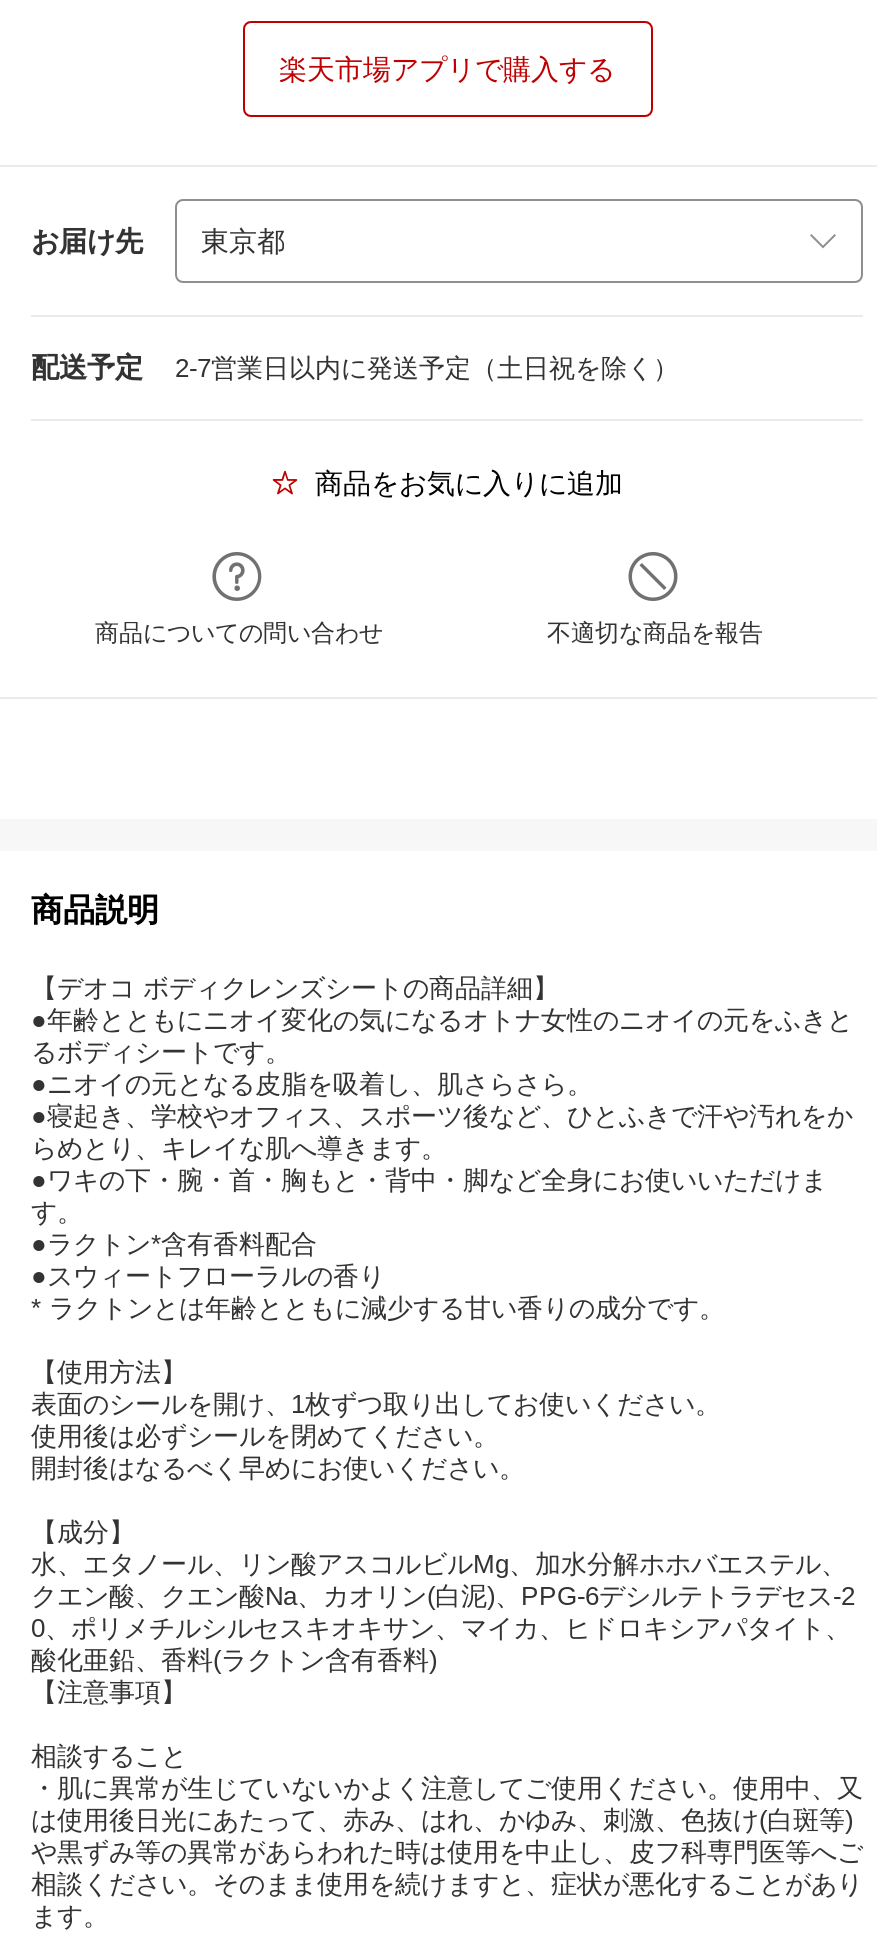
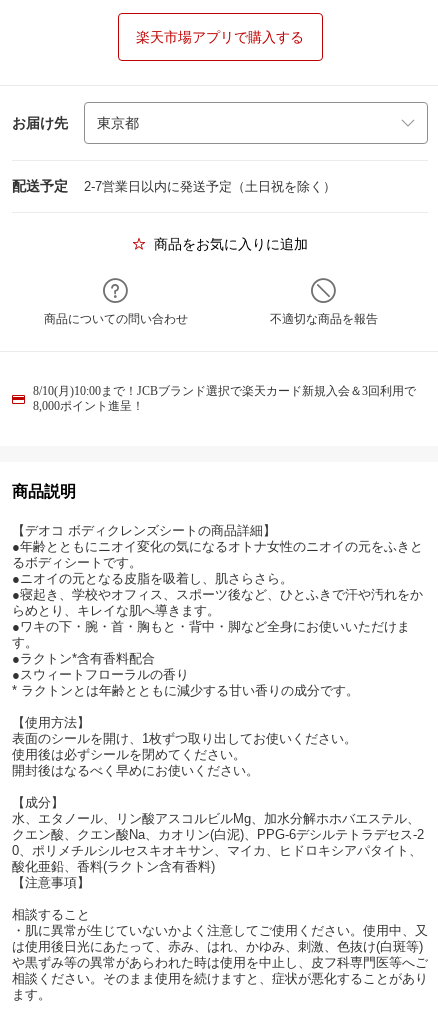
none -> [33,384,416,413] 8/10(月)10:00まで！JCBブランド選択で楽天カード新規入会＆3回利用で | 8,000ポイント進呈！

